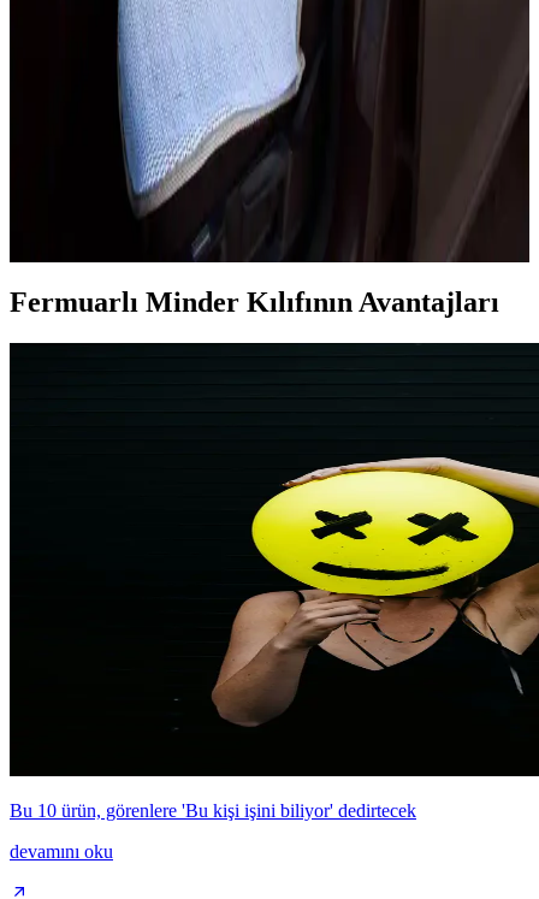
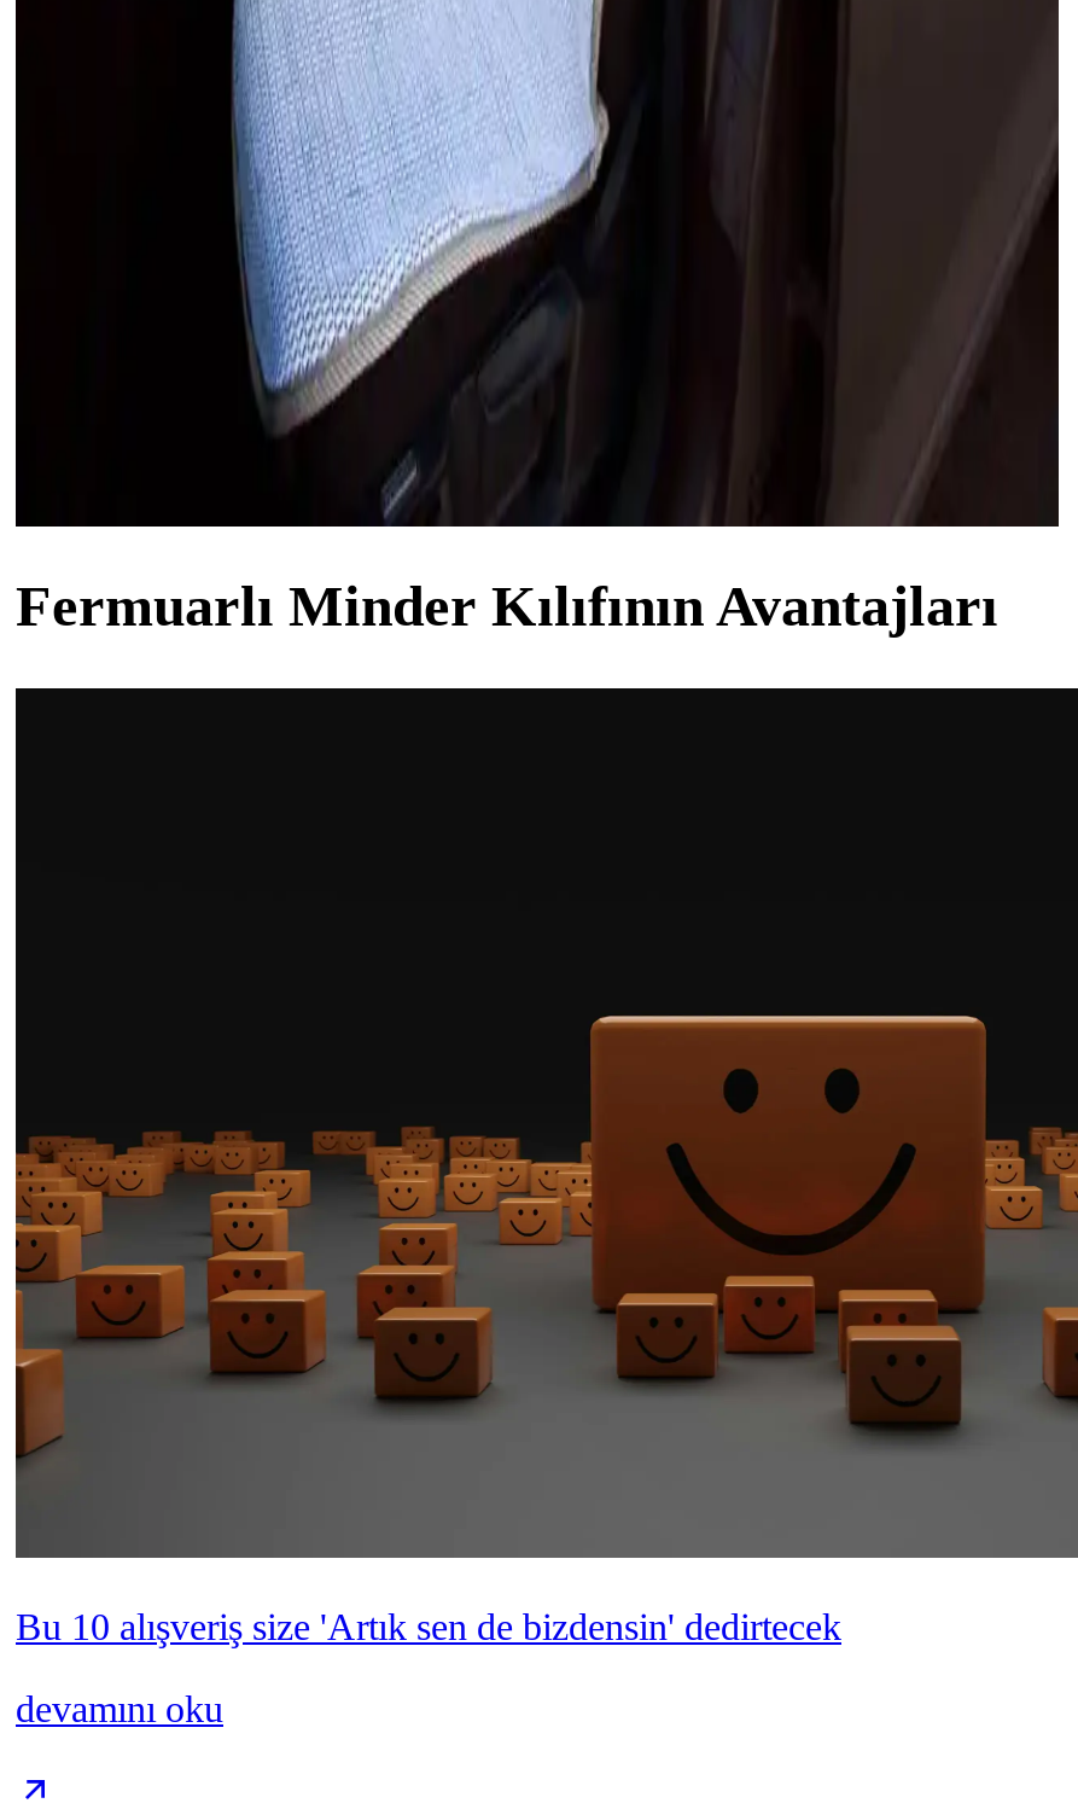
[8,456,535,821] [image] | Bu 10 ürün, görenlere 'Bu kişi işini biliyor' dedirtecek -> [13,918,1071,1647] [image] | Bu 10 alışveriş size 'Artık sen de bizdensin' dedirtecek

